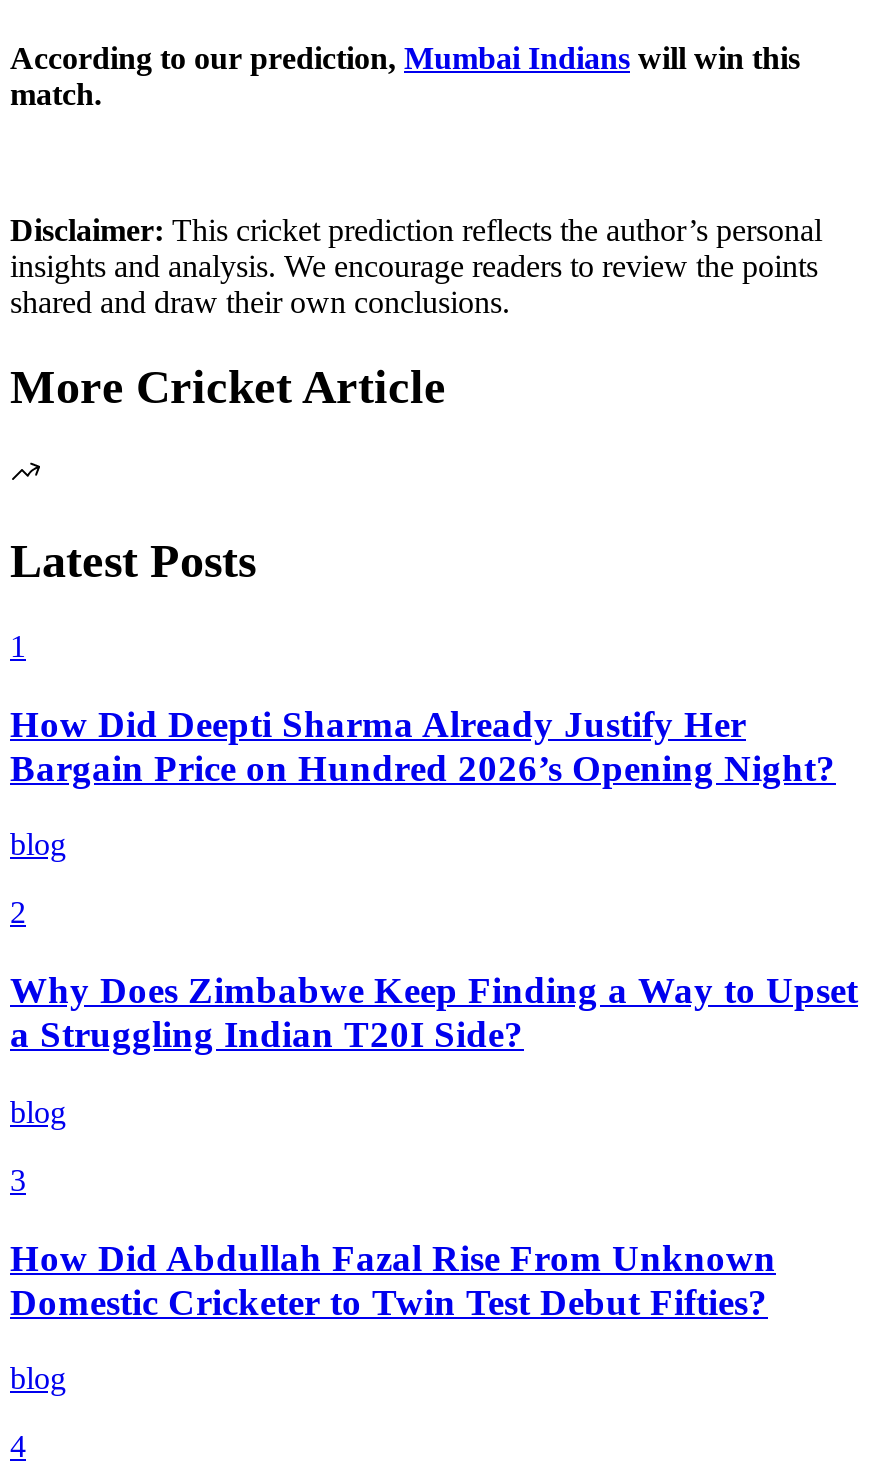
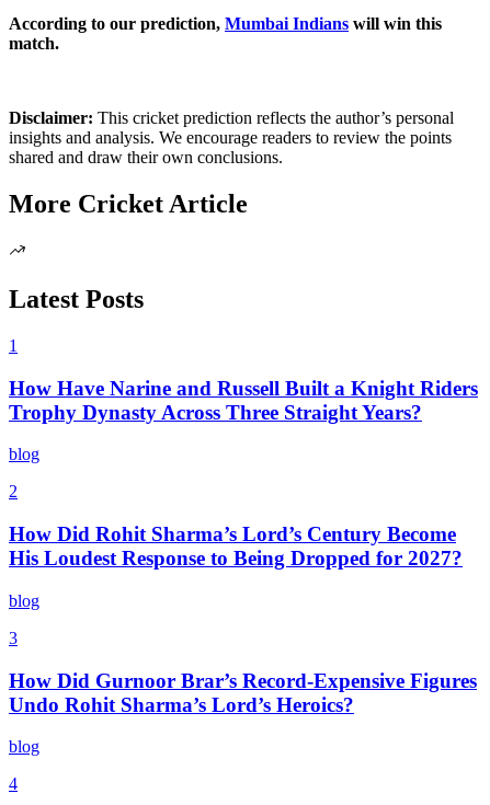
[10,702,836,788] How Did Deepti Sharma Already Justify Her | Bargain Price on Hundred 2026’s Opening Night? -> [9,376,478,424] How Have Narine and Russell Built a Knight Riders | Trophy Dynasty Across Three Straight Years?
[10,969,858,1055] Why Does Zimbabwe Keep Finding a Way to Upset | a Struggling Indian T20I Side? -> [9,523,463,570] How Did Rohit Sharma’s Lord’s Century Become | His Loudest Response to Being Dropped for 2027?
[10,1236,776,1322] How Did Abdullah Fazal Rise From Unknown | Domestic Cricketer to Twin Test Debut Fifties? -> [9,669,477,716] How Did Gurnoor Brar’s Record-Expensive Figures | Undo Rohit Sharma’s Lord’s Heroics?

